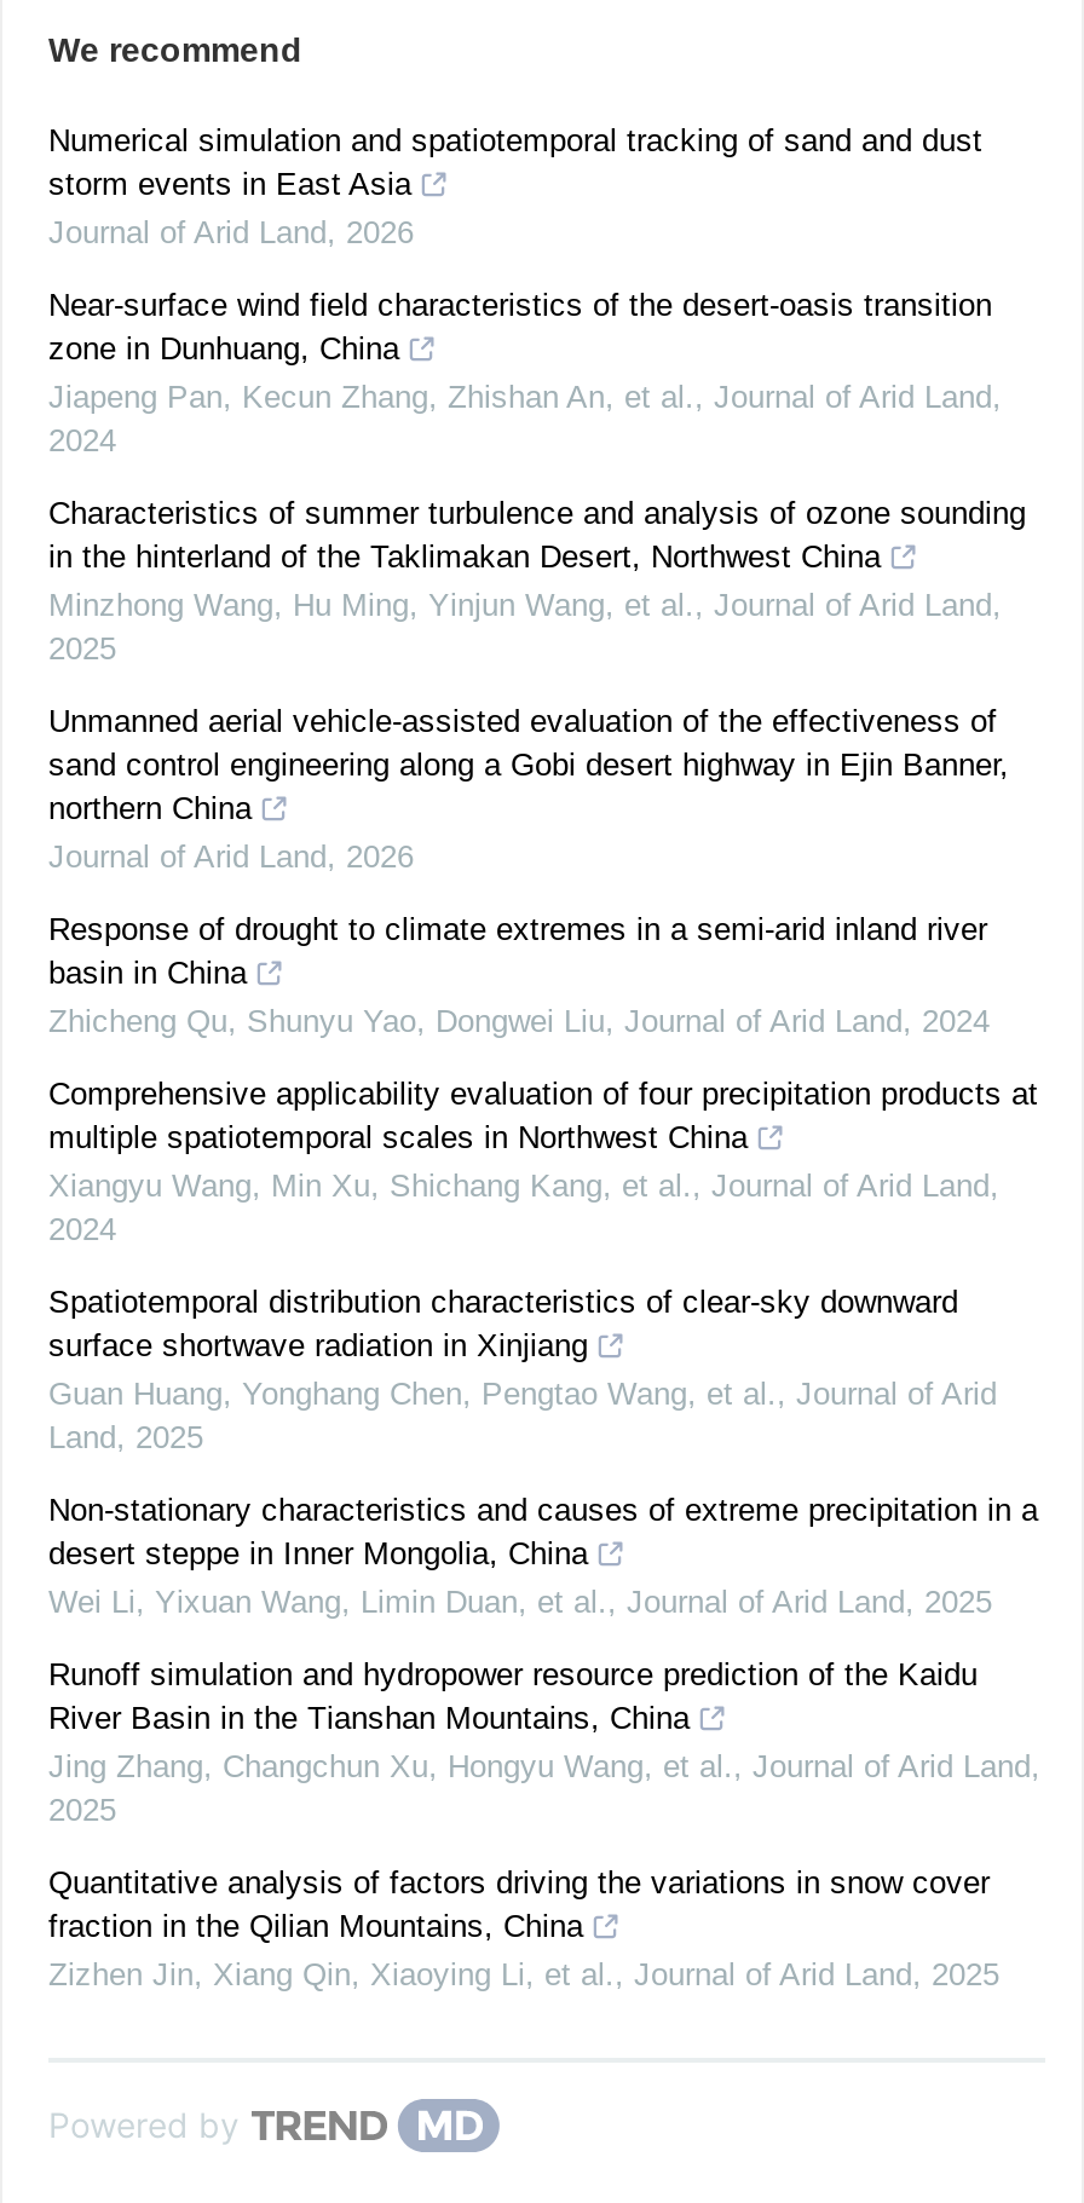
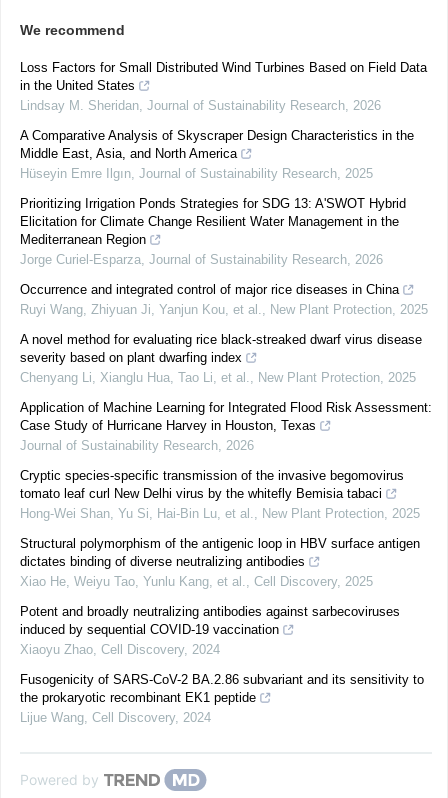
[48,122,982,250] Numerical simulation and spatiotemporal tracking of sand and dust | storm events in East Asia | Journal of Arid Land, 2026 -> [20,60,427,113] Loss Factors for Small Distributed Wind Turbines Based on Field Data | in the United States | Lindsay M. Sheridan, Journal of Sustainability Research, 2026
[48,287,1002,459] Near-surface wind field characteristics of the desert-oasis transition | zone in Dunhuang, China | Jiapeng Pan, Kecun Zhang, Zhishan An, et al., Journal of Arid Land, | 2024 -> [20,128,414,181] A Comparative Analysis of Skyscraper Design Characteristics in the | Middle East, Asia, and North America | Hüseyin Emre Ilgın, Journal of Sustainability Research, 2025
[48,495,1026,667] Characteristics of summer turbulence and analysis of ozone sounding | in the hinterland of the Taklimakan Desert, Northwest China | Minzhong Wang, Hu Ming, Yinjun Wang, et al., Journal of Arid Land, | 2025 -> [20,196,406,267] Prioritizing Irrigation Ponds Strategies for SDG 13: A'SWOT Hybrid | Elicitation for Climate Change Resilient Water Management in the | Mediterranean Region | Jorge Curiel-Esparza, Journal of Sustainability Research, 2026
[48,703,1009,875] Unmanned aerial vehicle-assisted evaluation of the effectiveness of | sand control engineering along a Gobi desert highway in Ejin Banner, | northern China | Journal of Arid Land, 2026 -> [20,282,428,317] Occurrence and integrated control of major rice diseases in China | Ruyi Wang, Zhiyuan Ji, Yanjun Kou, et al., New Plant Protection, 2025
[48,911,990,1039] Response of drought to climate extremes in a semi-arid inland river | basin in China | Zhicheng Qu, Shunyu Yao, Dongwei Liu, Journal of Arid Land, 2024 -> [20,332,422,385] A novel method for evaluating rice black‐streaked dwarf virus disease | severity based on plant dwarfing index | Chenyang Li, Xianglu Hua, Tao Li, et al., New Plant Protection, 2025
[48,1075,1038,1247] Comprehensive applicability evaluation of four precipitation products at | multiple spatiotemporal scales in Northwest China | Xiangyu Wang, Min Xu, Shichang Kang, et al., Journal of Arid Land, | 2024 -> [20,400,432,453] Application of Machine Learning for Integrated Flood Risk Assessment: | Case Study of Hurricane Harvey in Houston, Texas | Journal of Sustainability Research, 2026
[48,1284,997,1455] Spatiotemporal distribution characteristics of clear-sky downward | surface shortwave radiation in Xinjiang | Guan Huang, Yonghang Chen, Pengtao Wang, et al., Journal of Arid | Land, 2025 -> [20,468,420,521] Cryptic species‐specific transmission of the invasive begomovirus | tomato leaf curl New Delhi virus by the whitefly Bemisia tabaci | Hong‐Wei Shan, Yu Si, Hai‐Bin Lu, et al., New Plant Protection, 2025
[48,1492,1038,1620] Non-stationary characteristics and causes of extreme precipitation in a | desert steppe in Inner Mongolia, China | Wei Li, Yixuan Wang, Limin Duan, et al., Journal of Arid Land, 2025 -> [20,536,420,589] Structural polymorphism of the antigenic loop in HBV surface antigen | dictates binding of diverse neutralizing antibodies | Xiao He, Weiyu Tao, Yunlu Kang, et al., Cell Discovery, 2025
[48,1656,1040,1828] Runoff simulation and hydropower resource prediction of the Kaidu | River Basin in the Tianshan Mountains, China | Jing Zhang, Changchun Xu, Hongyu Wang, et al., Journal of Arid Land, | 2025 -> [20,604,400,657] Potent and broadly neutralizing antibodies against sarbecoviruses | induced by sequential COVID-19 vaccination | Xiaoyu Zhao, Cell Discovery, 2024
[48,1864,999,1992] Quantitative analysis of factors driving the variations in snow cover | fraction in the Qilian Mountains, China | Zizhen Jin, Xiang Qin, Xiaoying Li, et al., Journal of Arid Land, 2025 -> [20,672,424,725] Fusogenicity of SARS-CoV-2 BA.2.86 subvariant and its sensitivity to | the prokaryotic recombinant EK1 peptide | Lijue Wang, Cell Discovery, 2024

